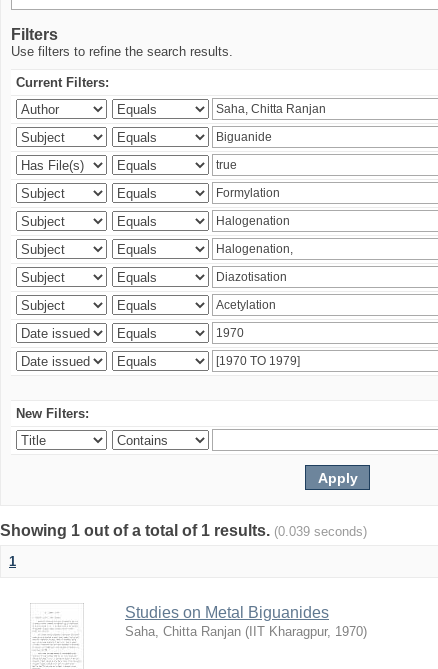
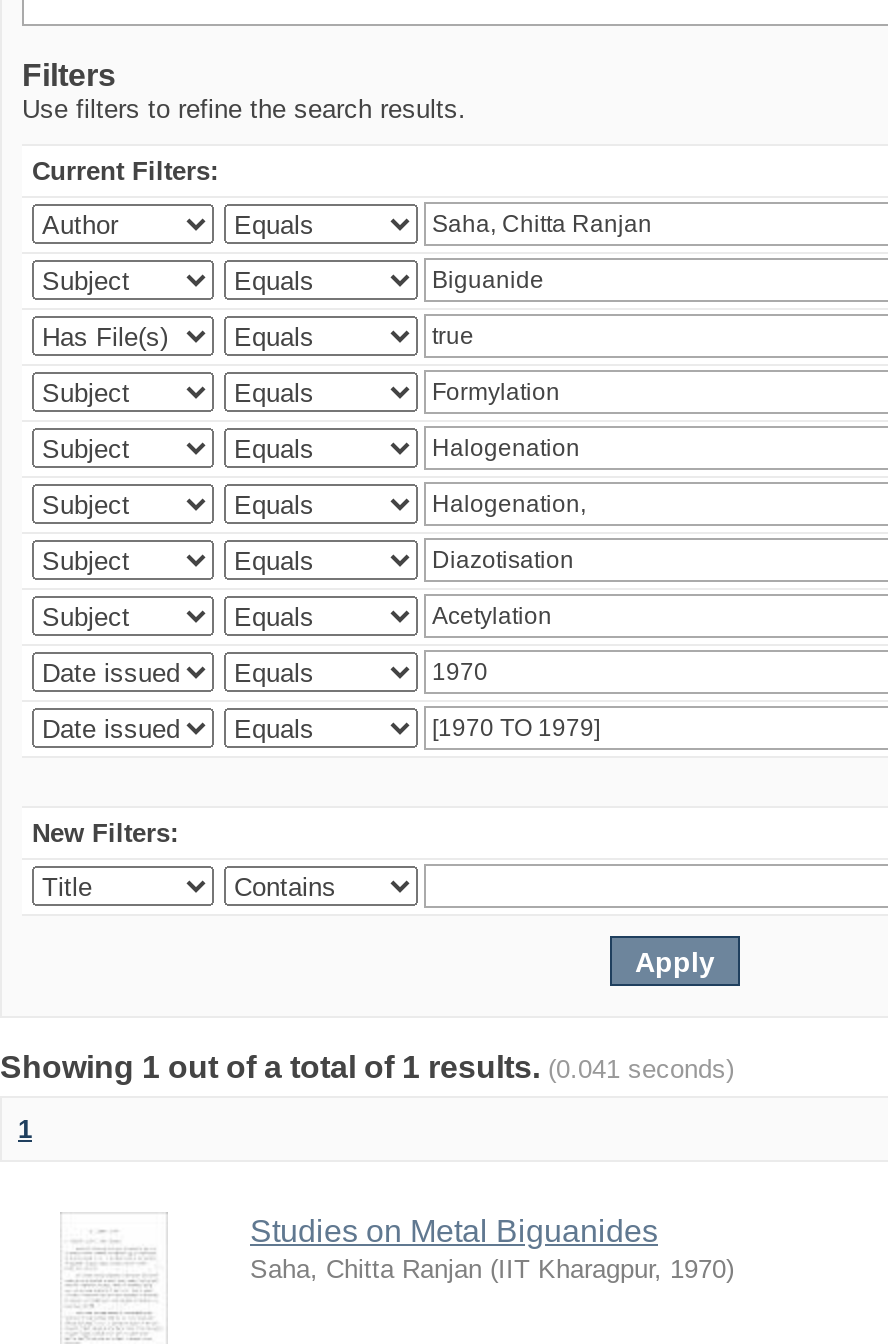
[0,522,367,539] Showing 1 out of a total of 1 results. (0.039 seconds) -> [0,1050,734,1084] Showing 1 out of a total of 1 results. (0.041 seconds)

